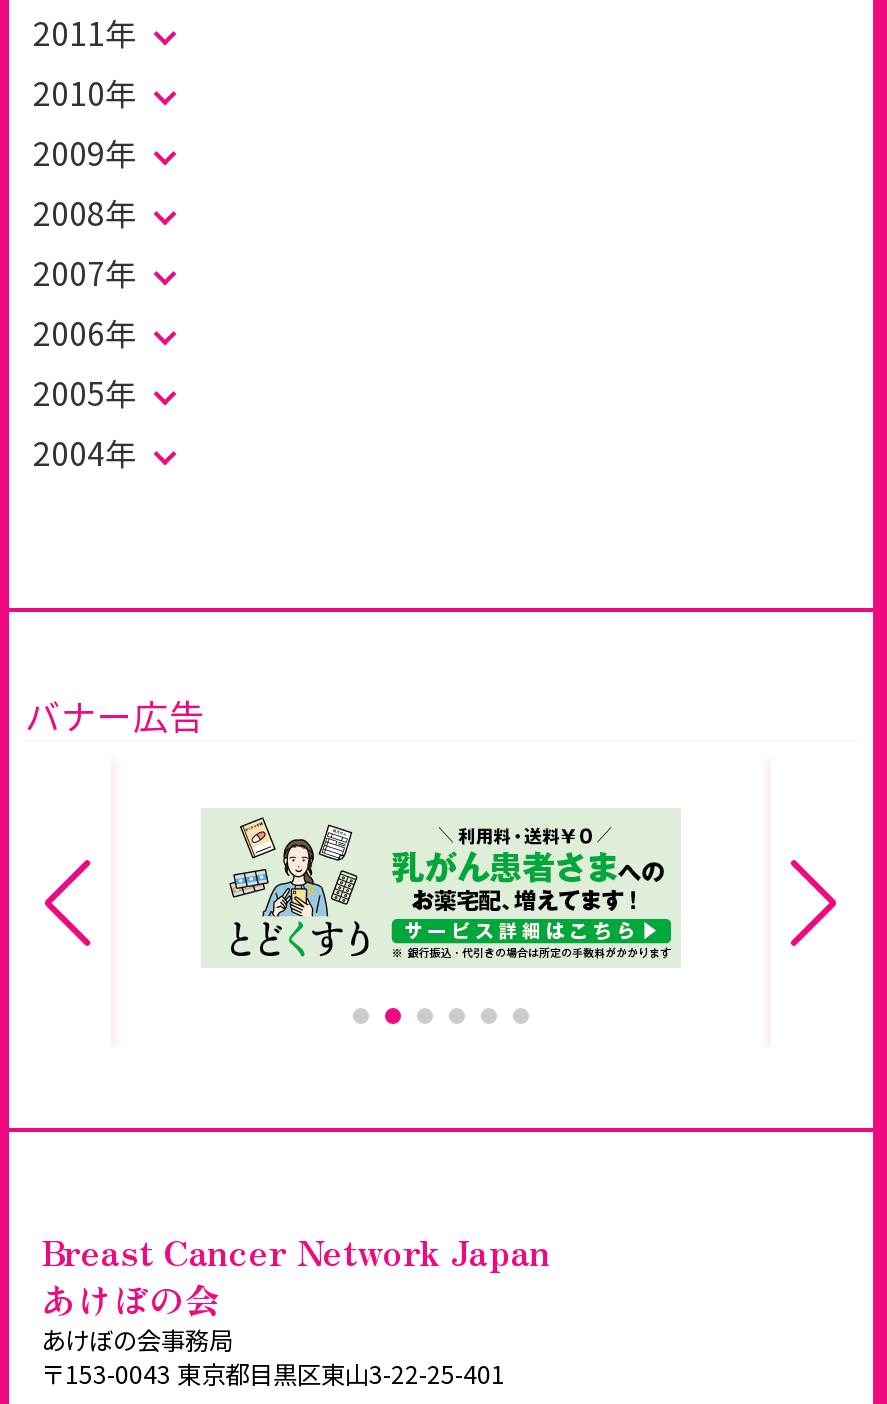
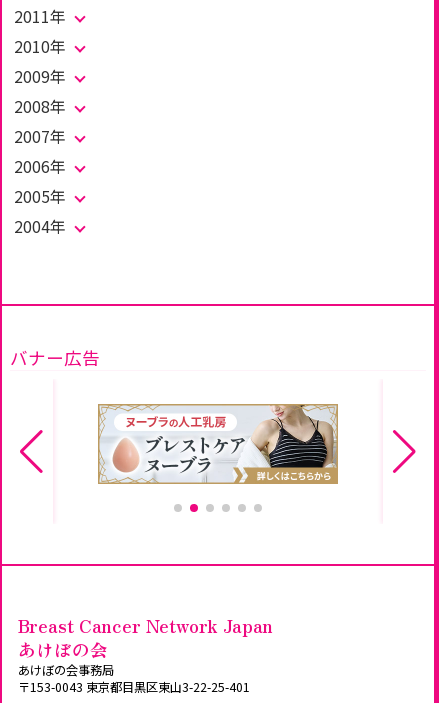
[203,810,679,966] [image] -> [98,404,338,484] [image]

